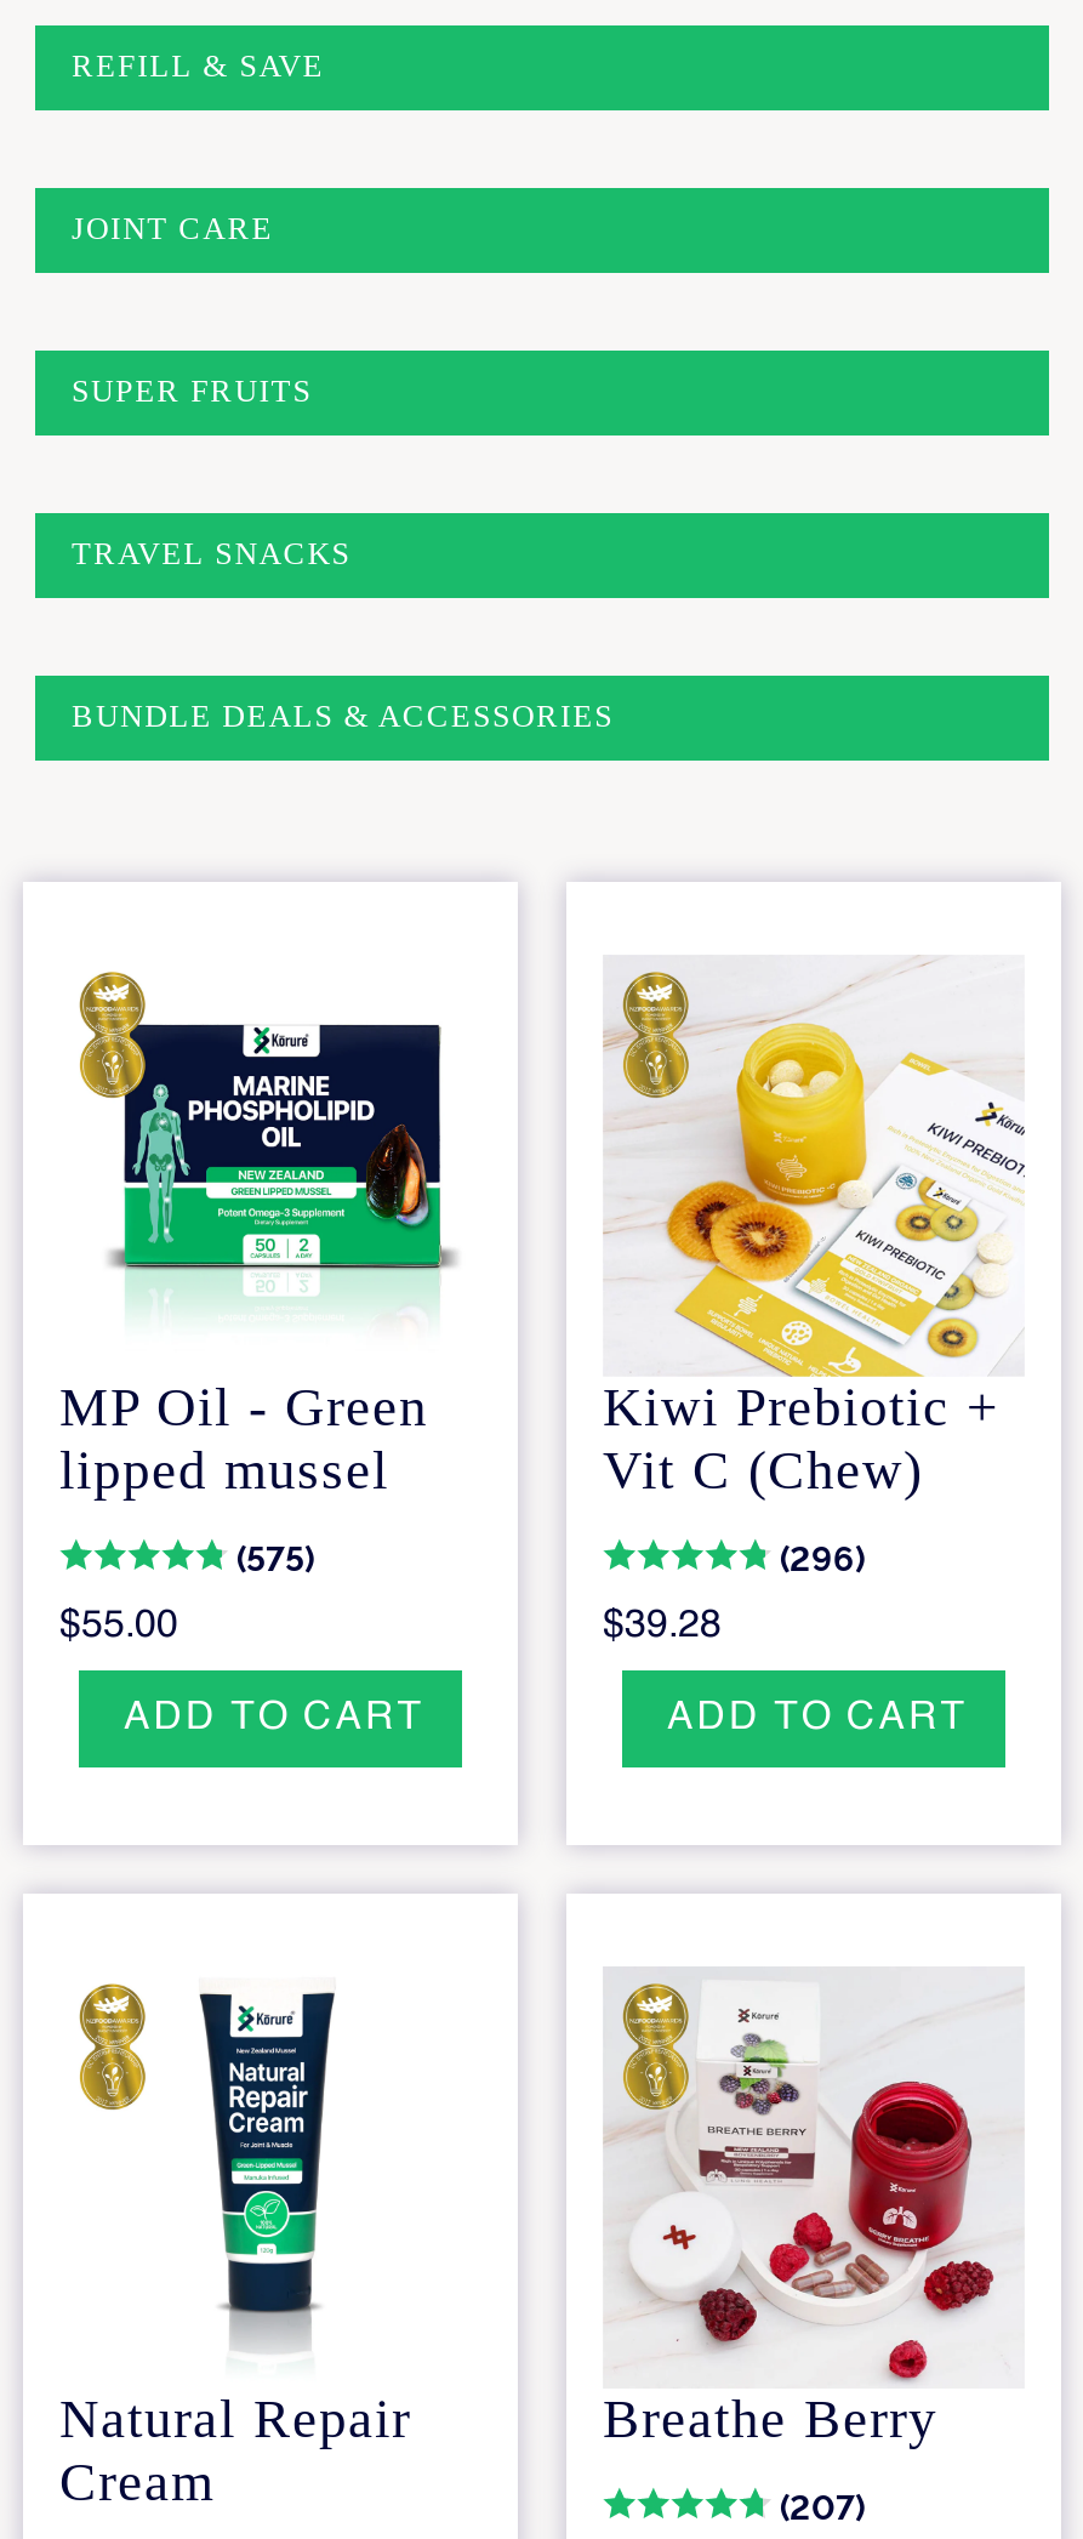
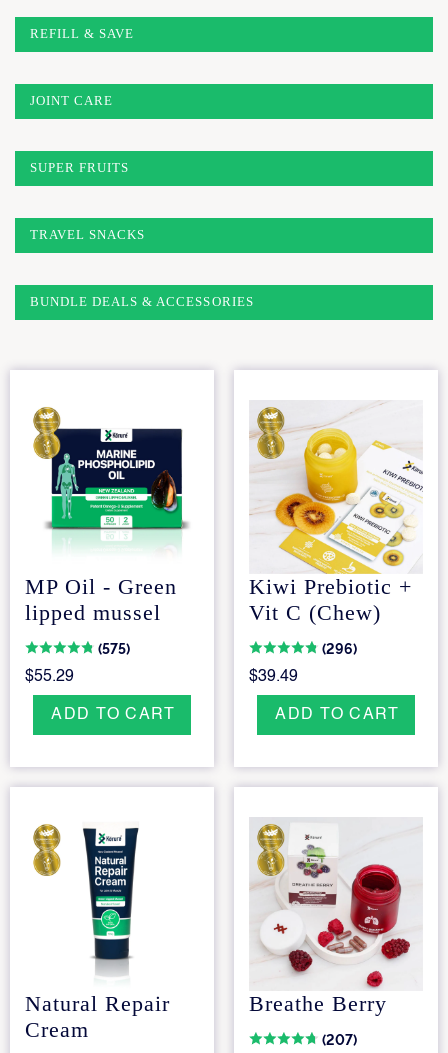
[59,1607,178,1645] $55.00 -> [25,669,74,685] $55.29
[603,1607,722,1646] $39.28 -> [249,669,298,685] $39.49

